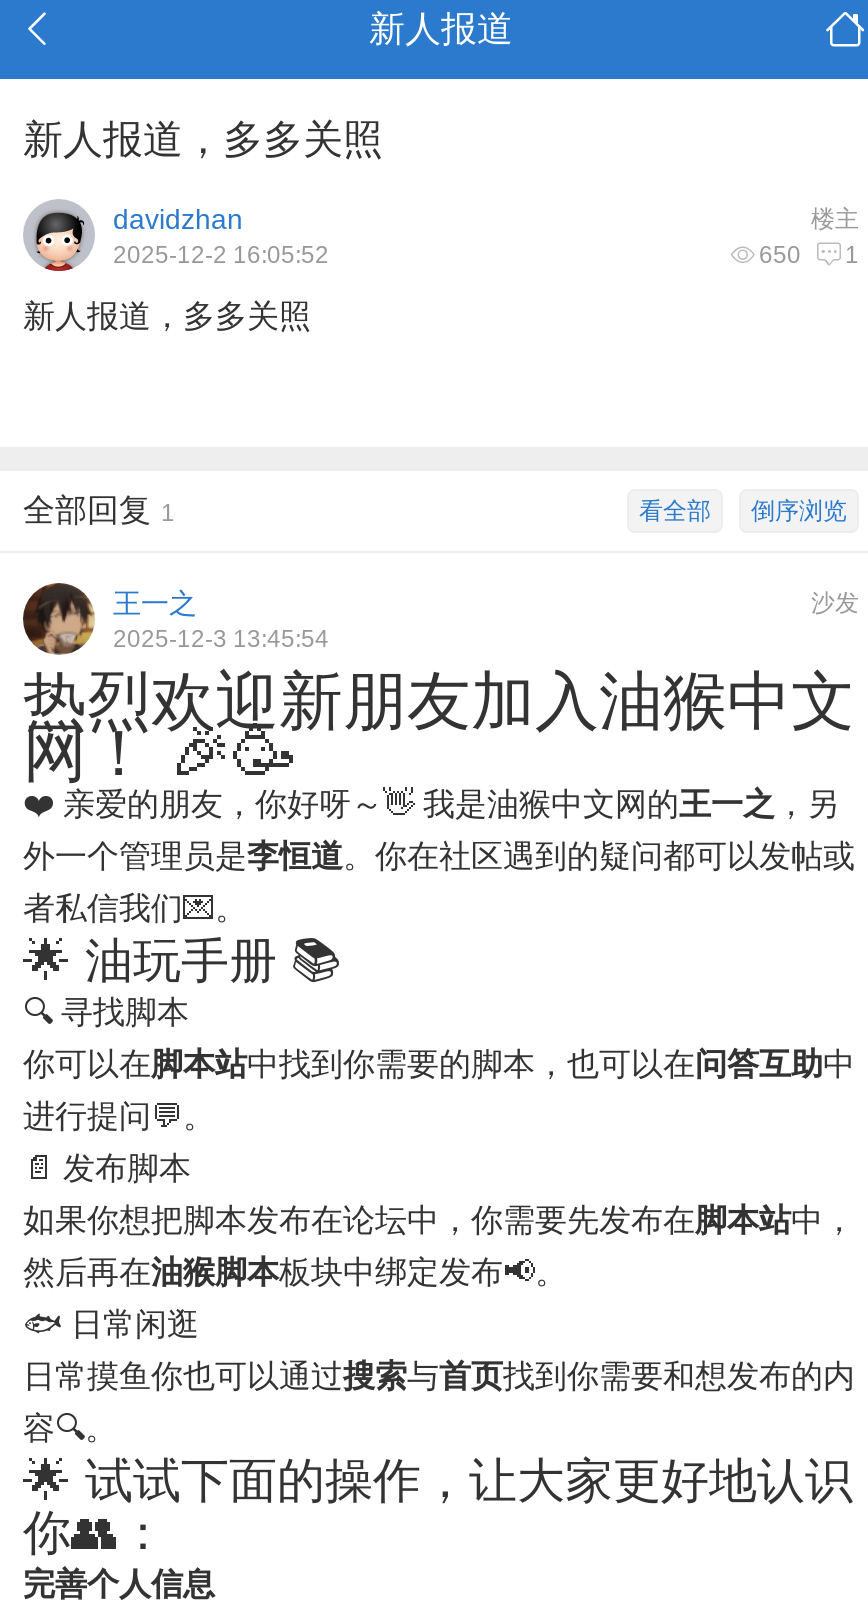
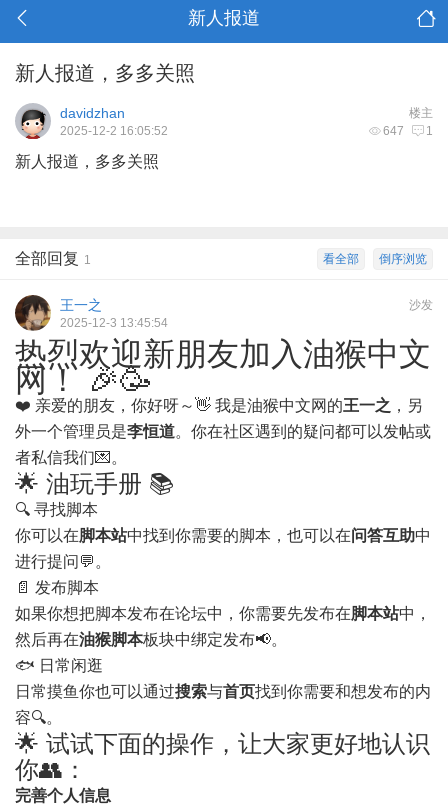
[759,241,859,269] 650 1 -> [383,124,433,138] 647 1

